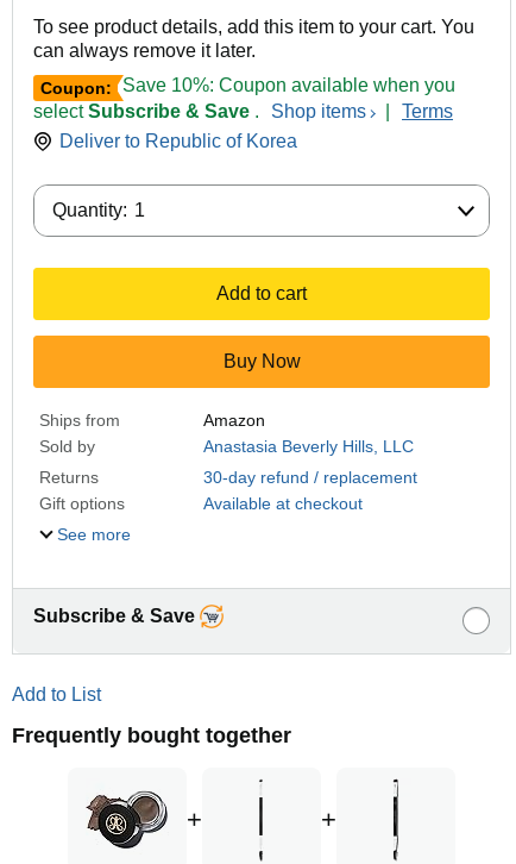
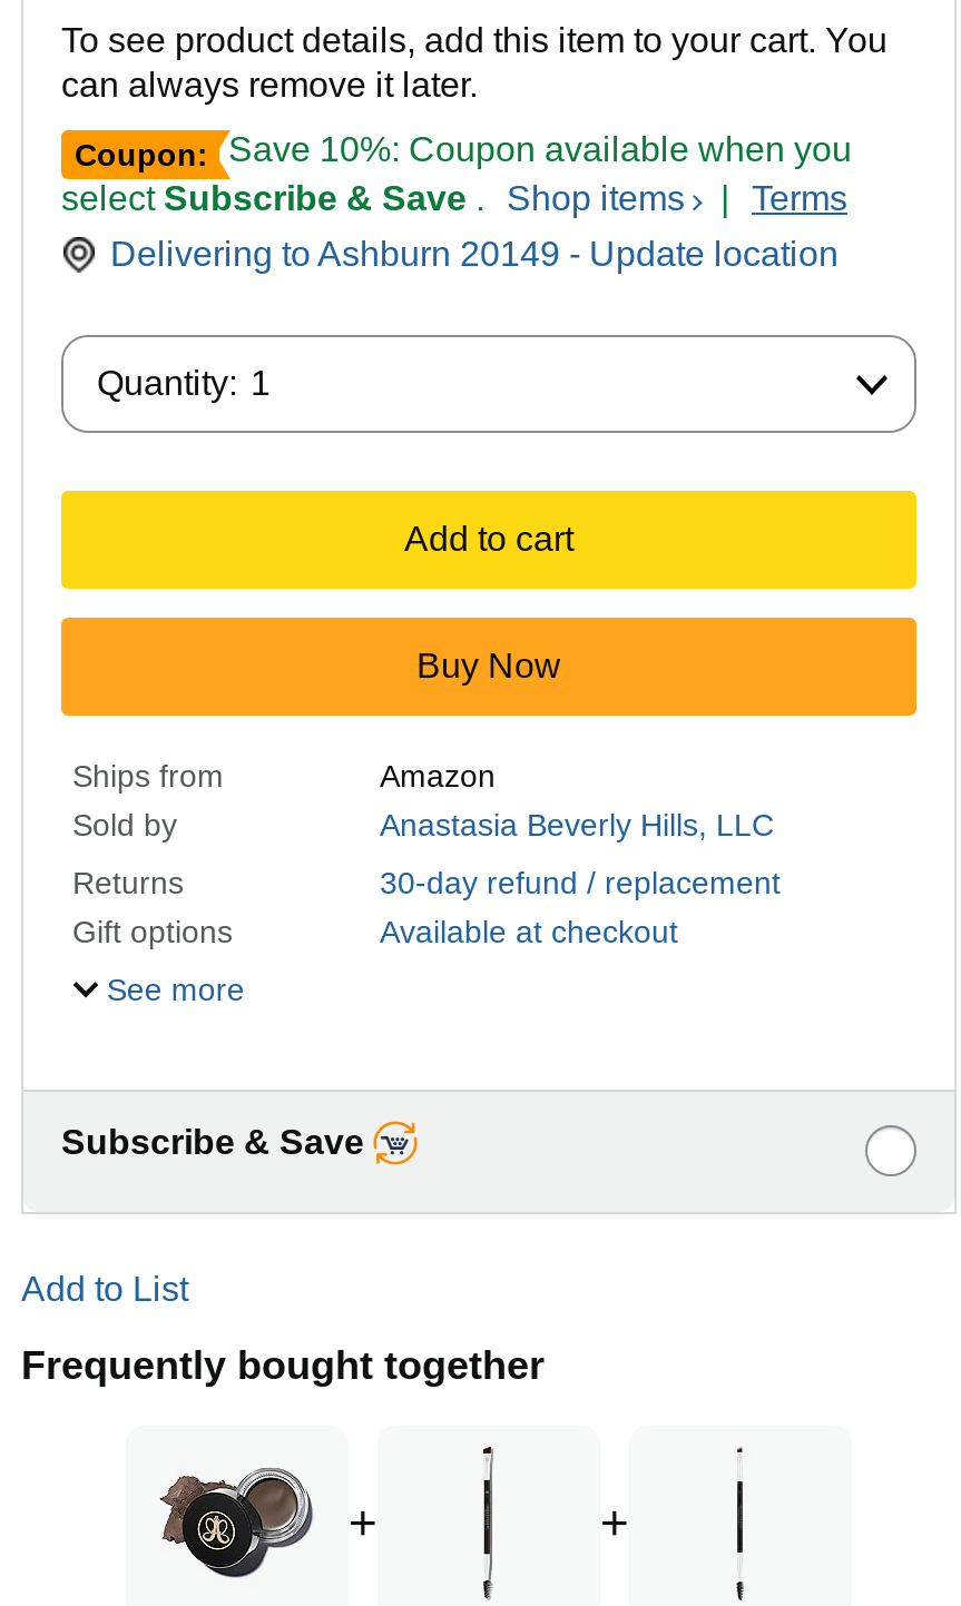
[59,131,297,151] Deliver to Republic of Korea -> [110,235,839,273] Delivering to Ashburn 20149 - Update location

